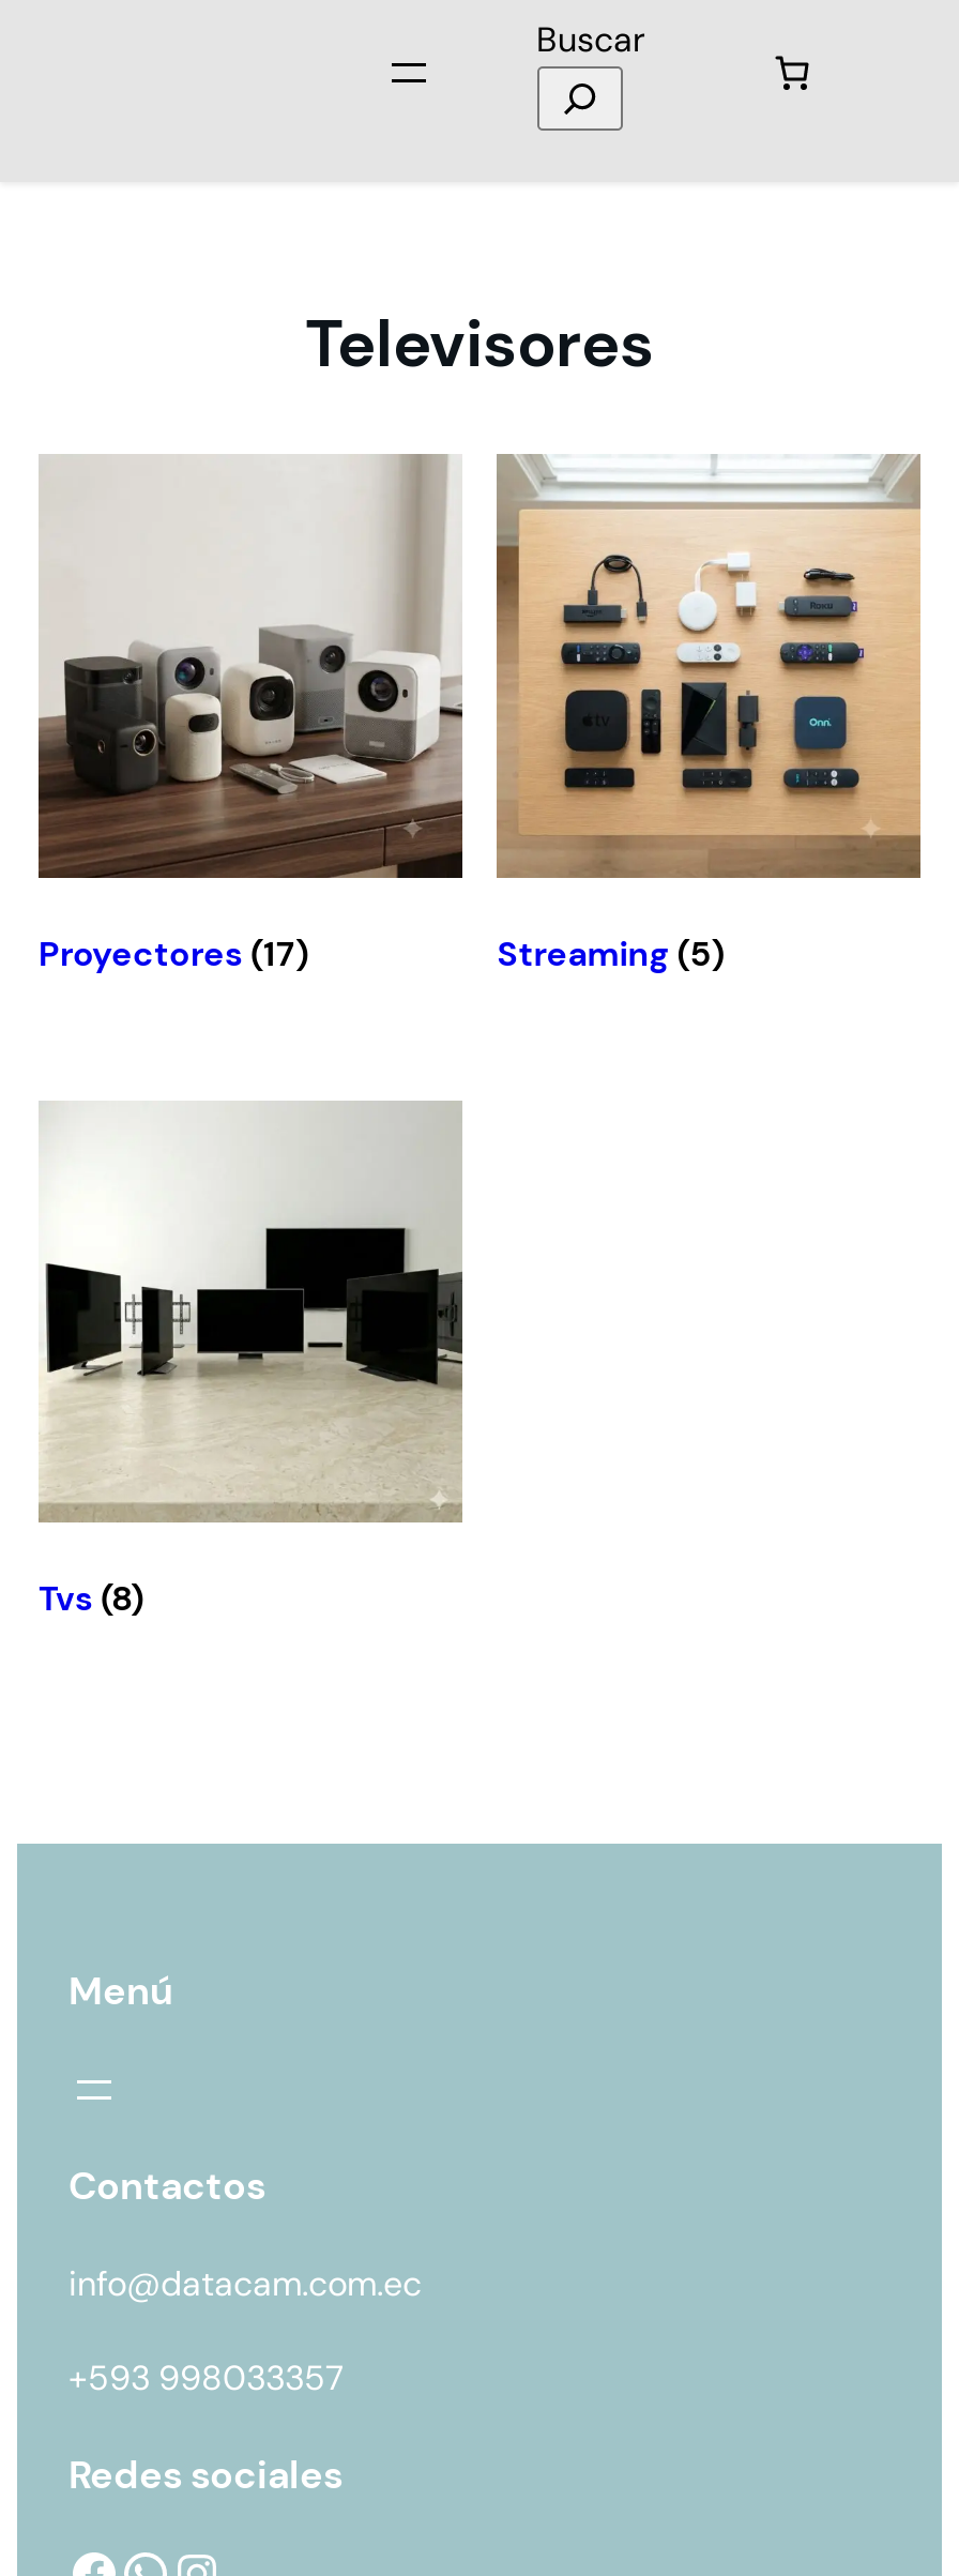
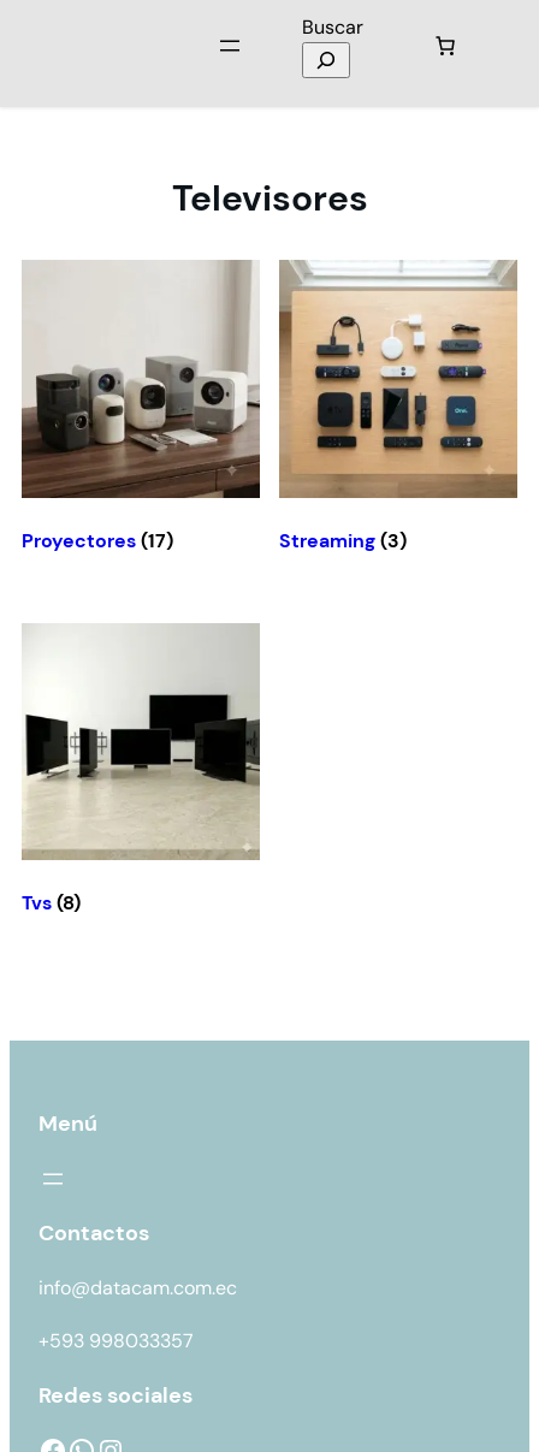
[497,931,724,976] Streaming (5) -> [279,528,407,553] Streaming (3)

